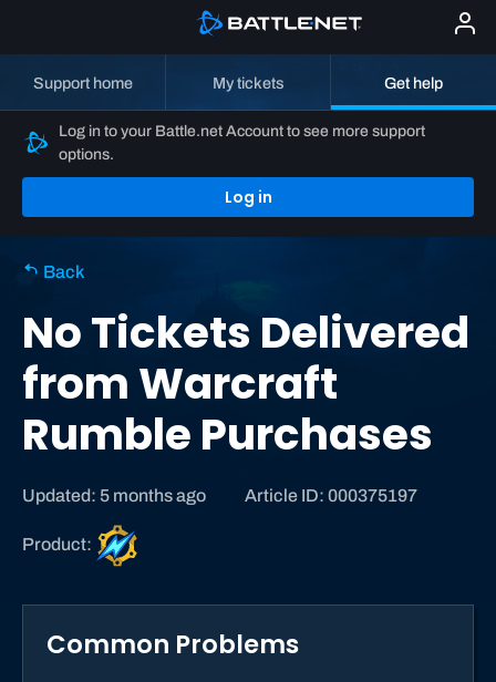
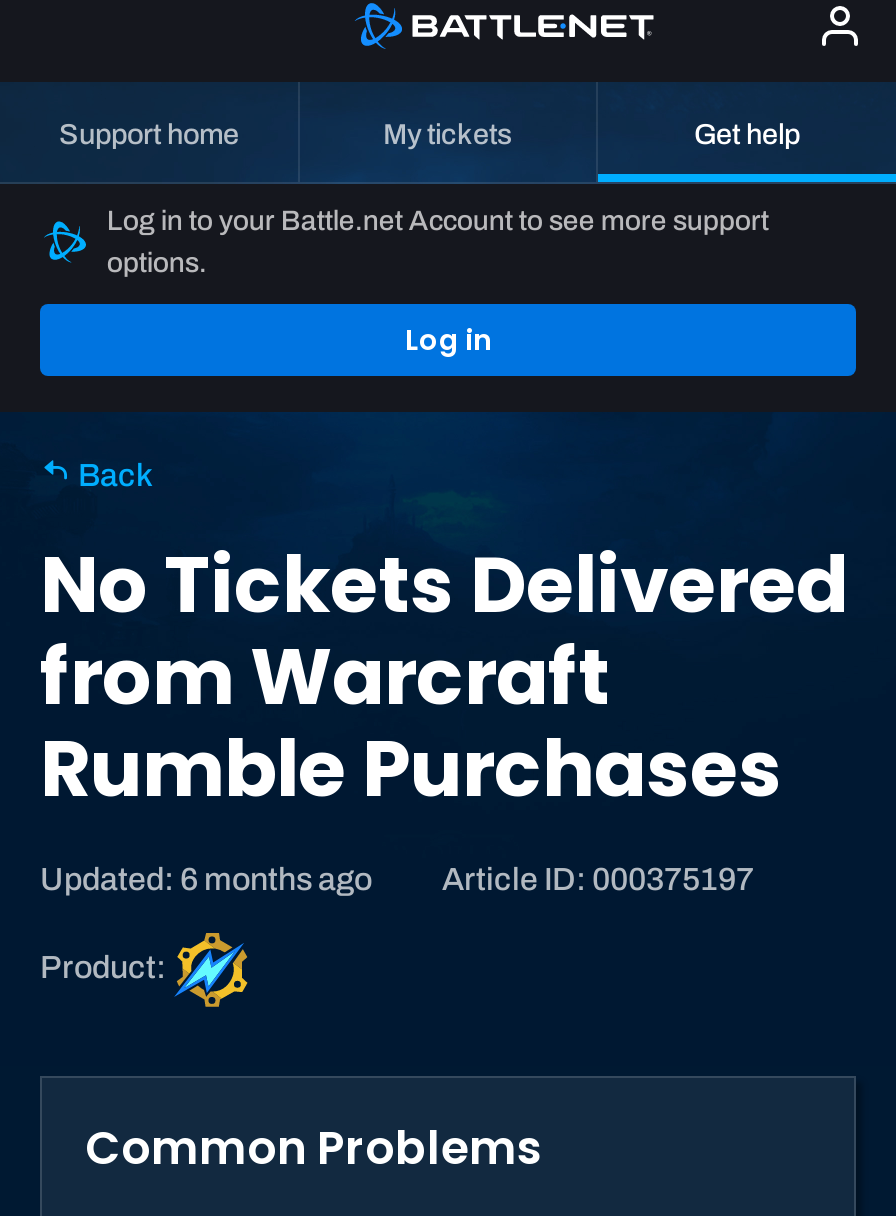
[22,486,206,505] Updated: 5 months ago -> [40,862,372,896] Updated: 6 months ago

